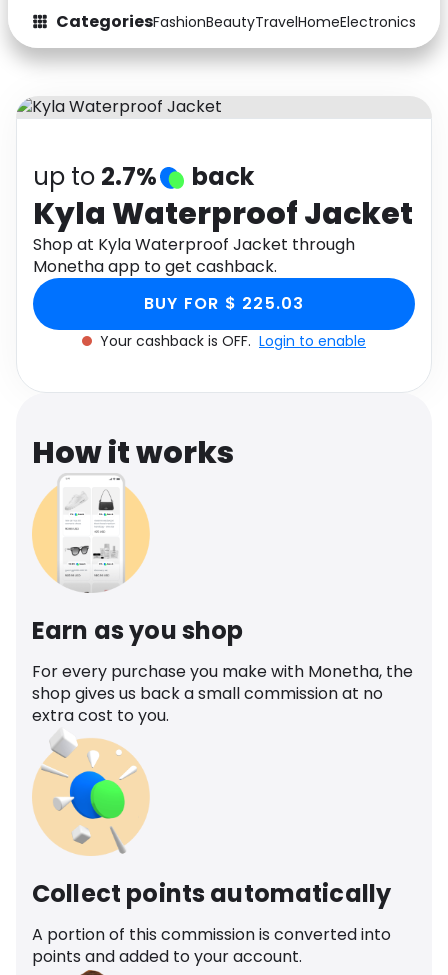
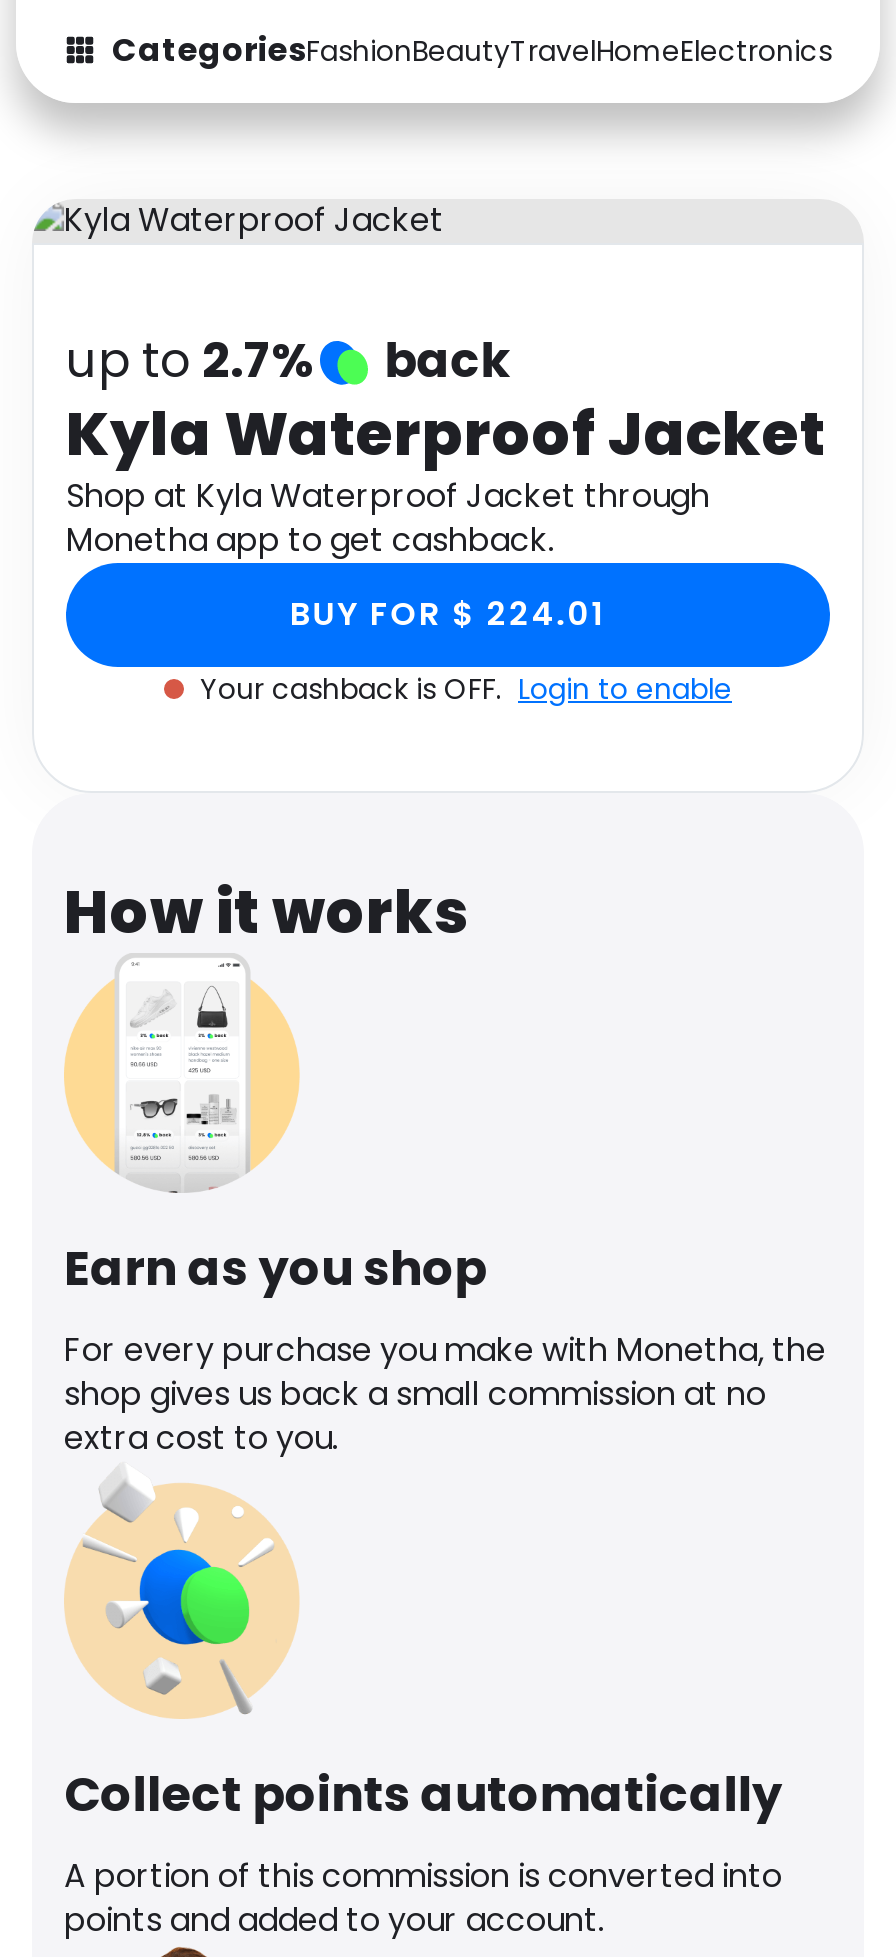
[143,292,304,315] BUY FOR $ 225.03 -> [290,591,606,637] BUY FOR $ 224.01

